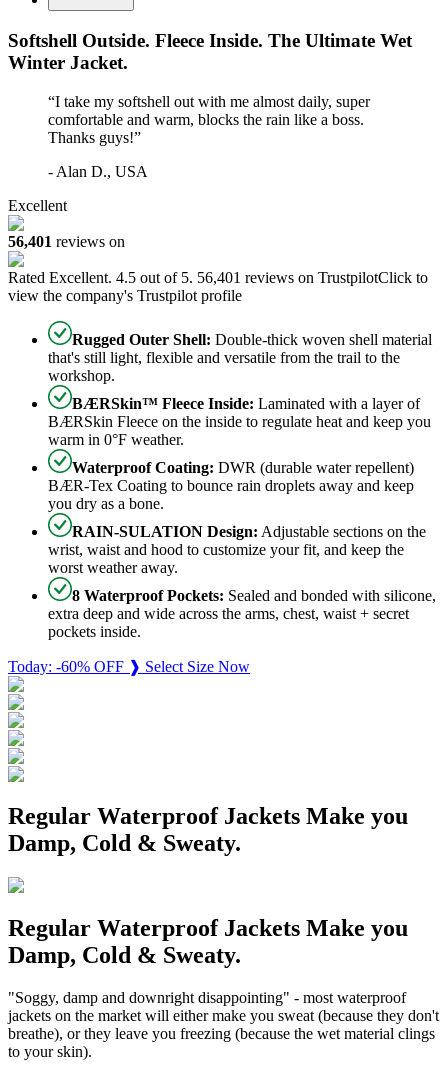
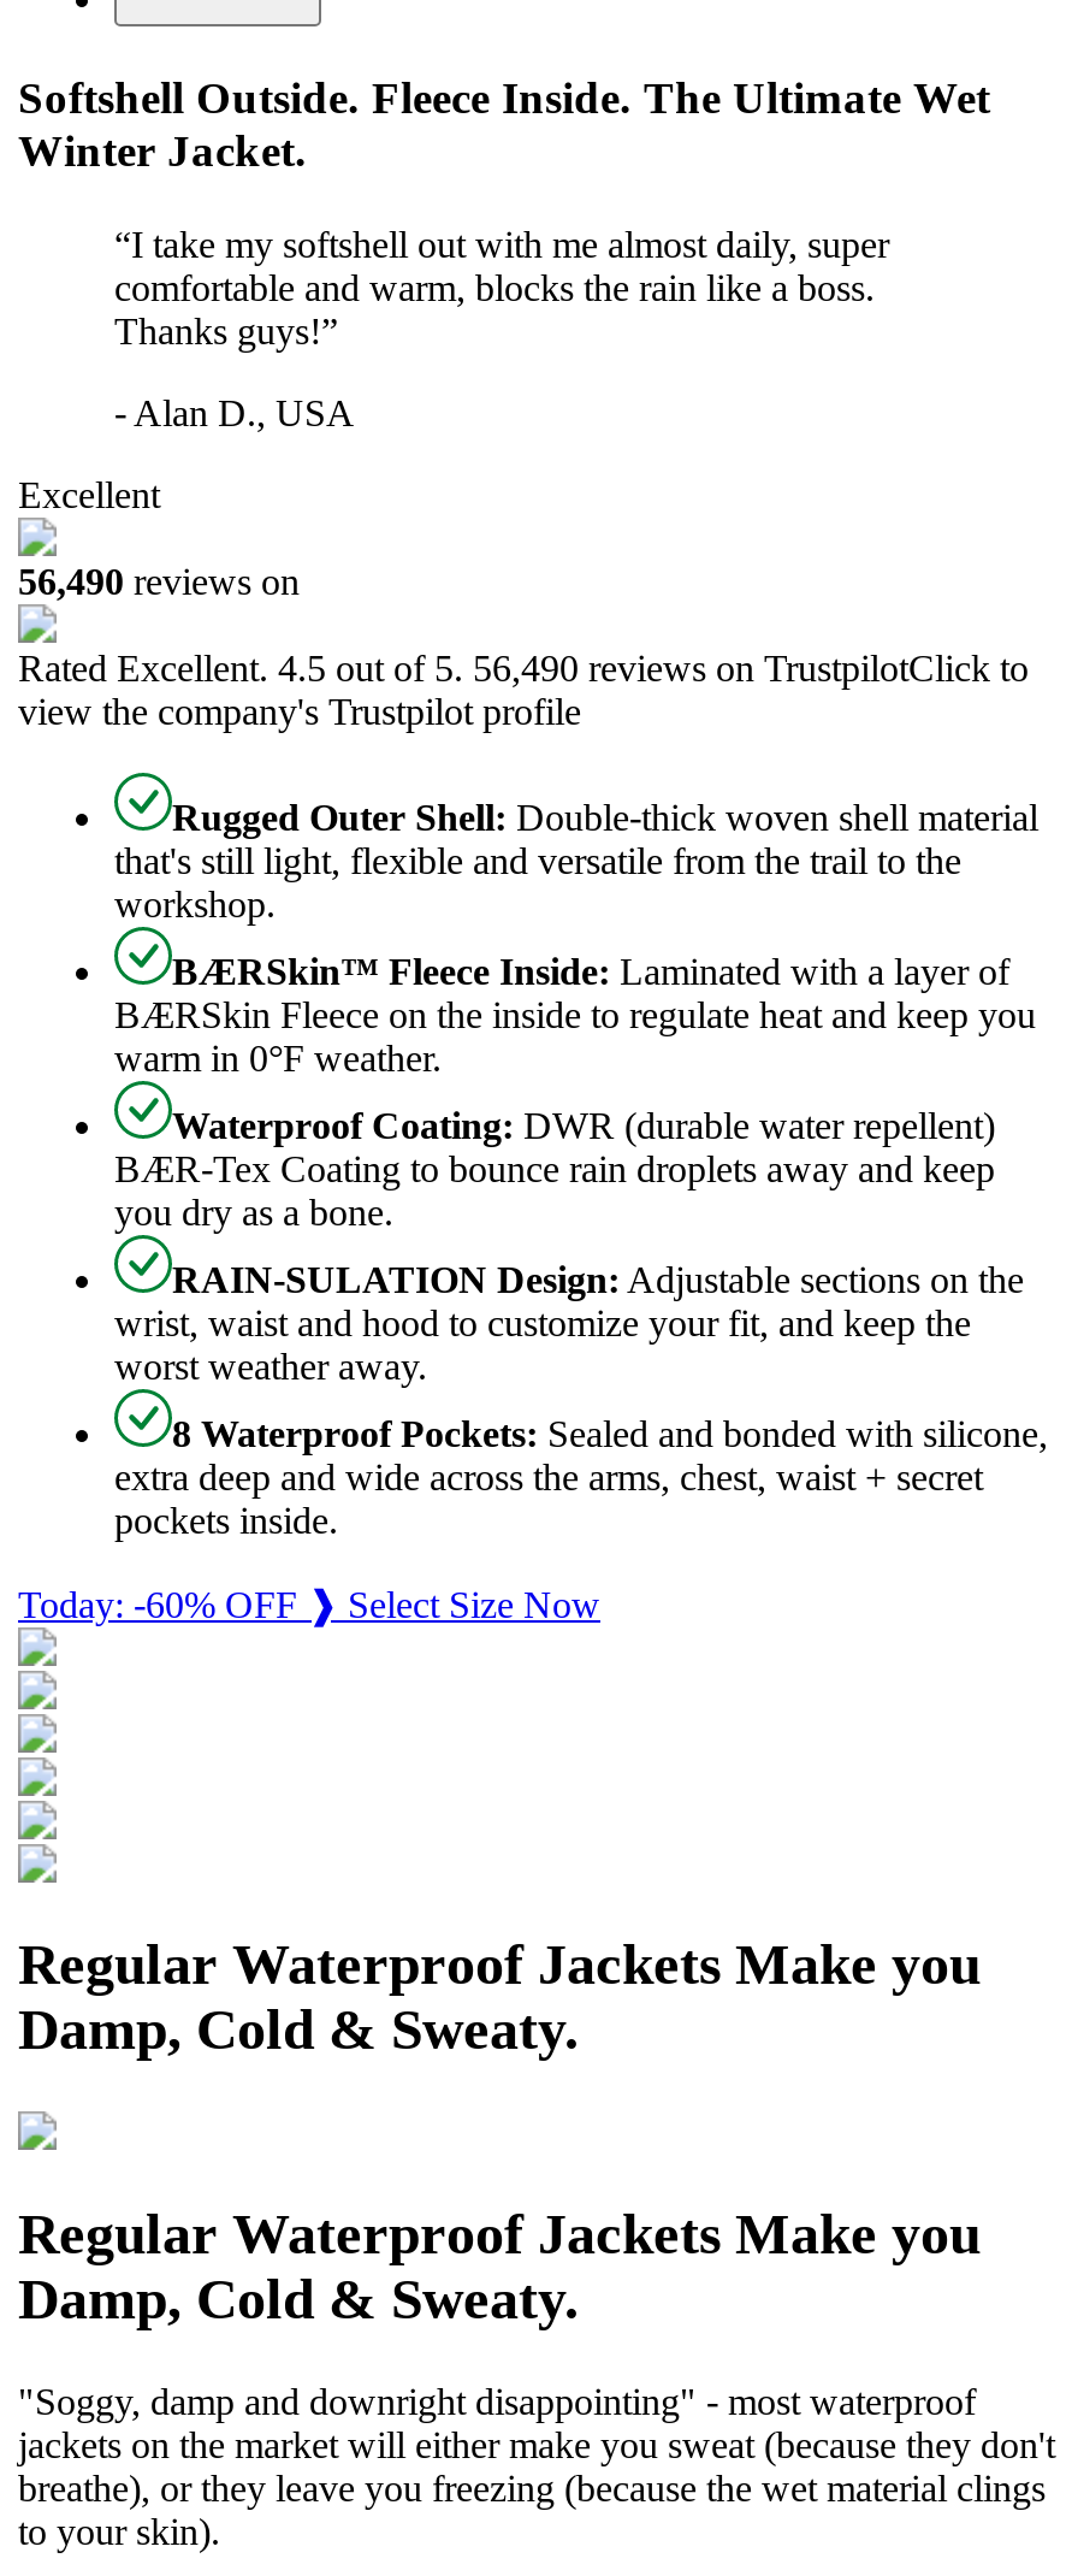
[8,232,125,249] 56,401 reviews on -> [18,560,300,601] 56,490 reviews on
[8,268,428,285] Rated Excellent. 4.5 out of 5. 56,401 reviews on TrustpilotClick to -> [18,646,1029,687] Rated Excellent. 4.5 out of 5. 56,490 reviews on TrustpilotClick to

